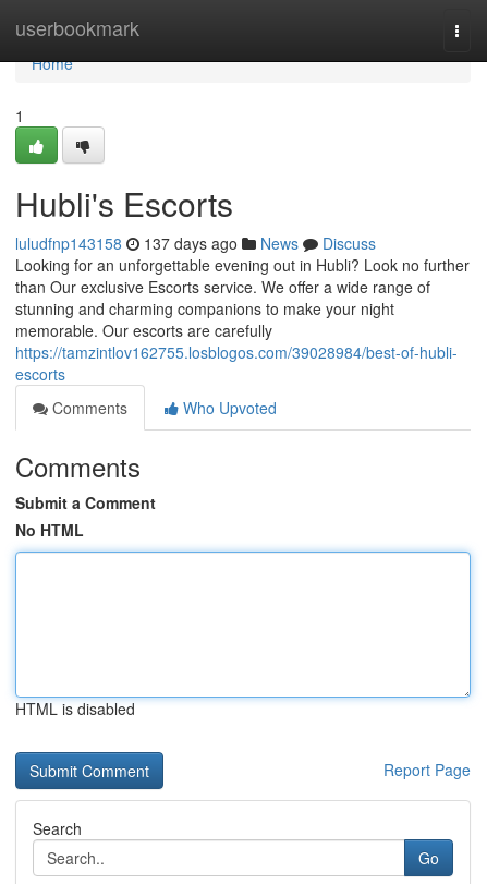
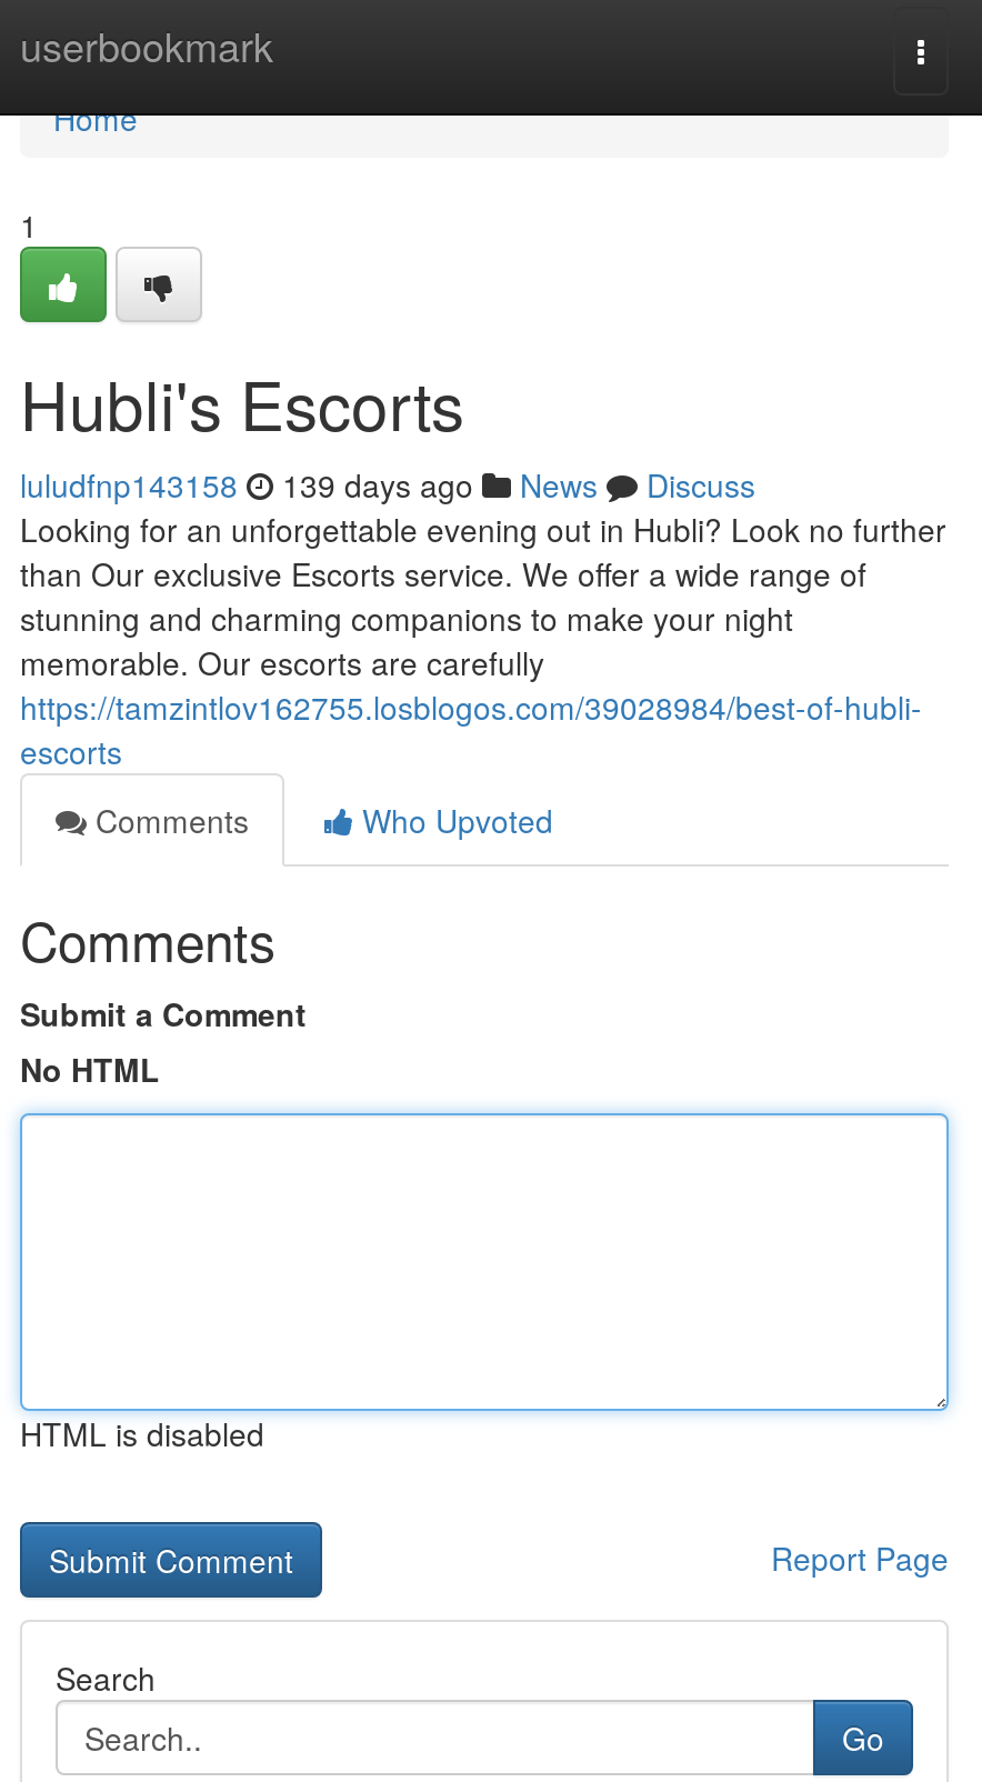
[15,232,376,254] luludfnp143158 137 days ago News Discuss -> [20,462,755,507] luludfnp143158 139 days ago News Discuss

